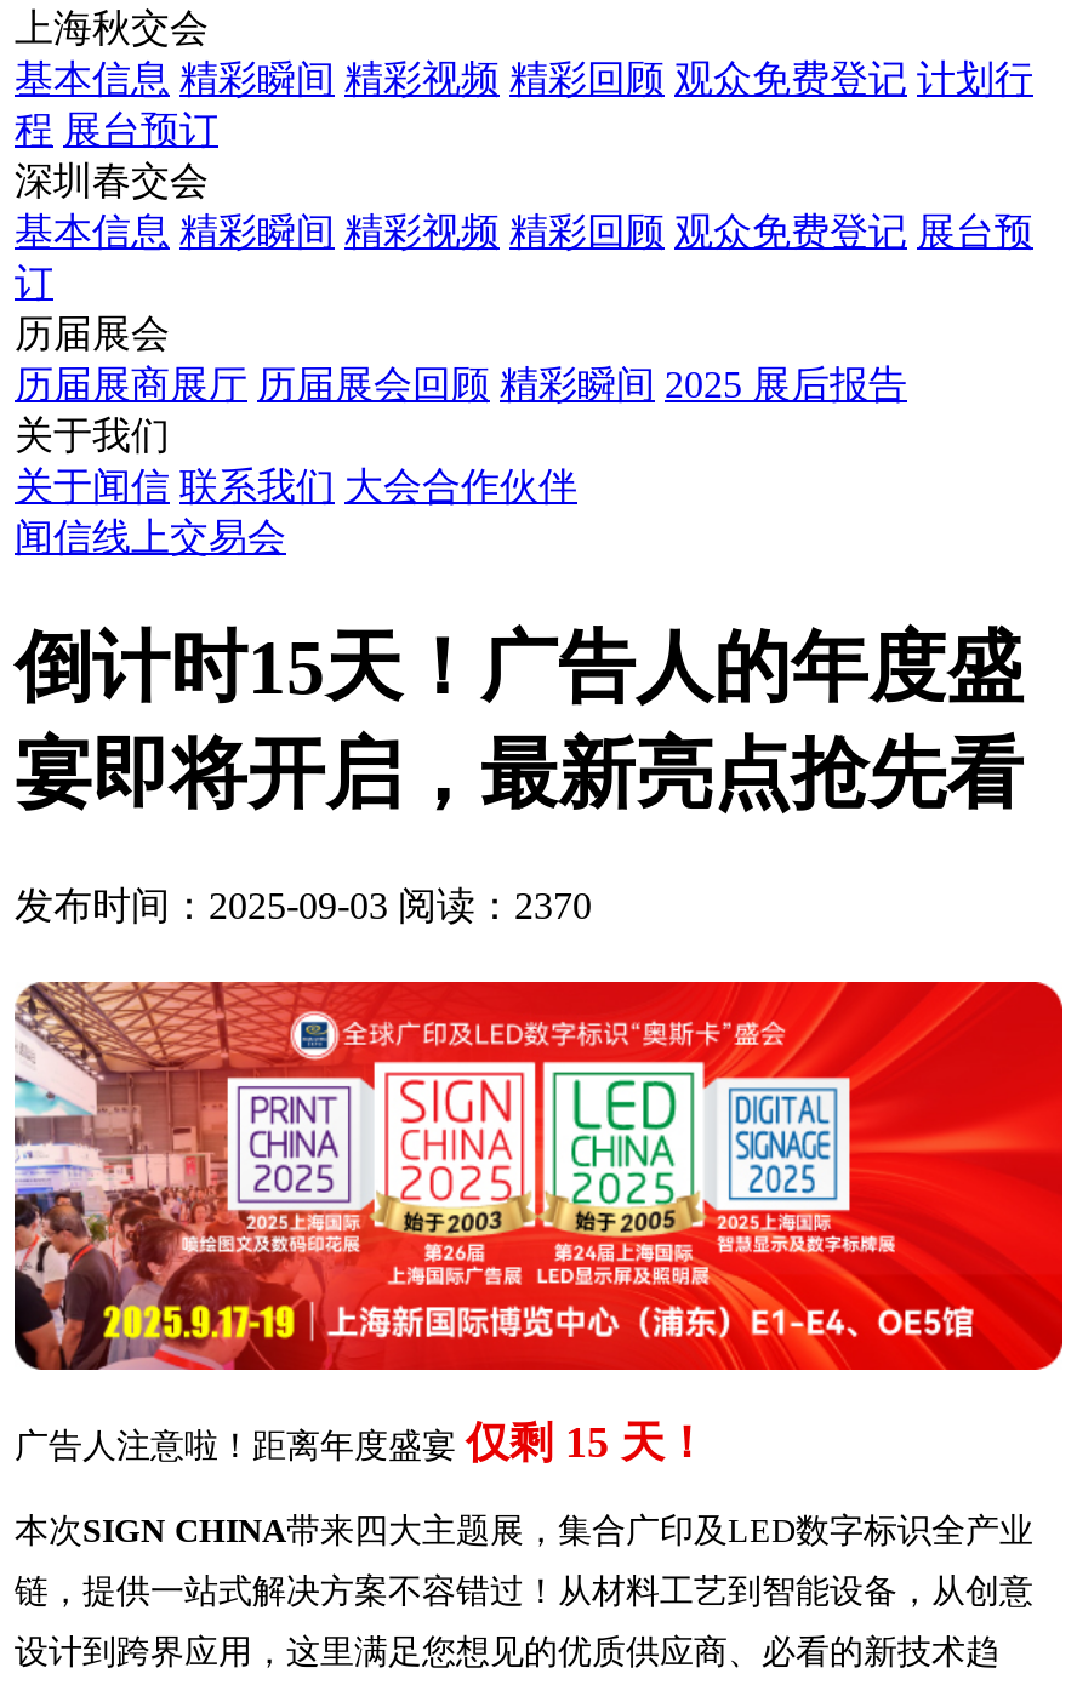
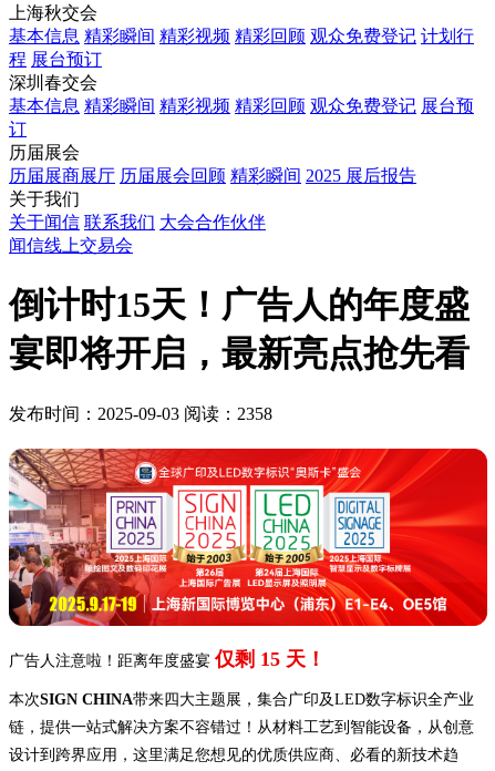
[15,885,592,926] 发布时间：2025-09-03 阅读：2370 -> [9,404,272,423] 发布时间：2025-09-03 阅读：2358

